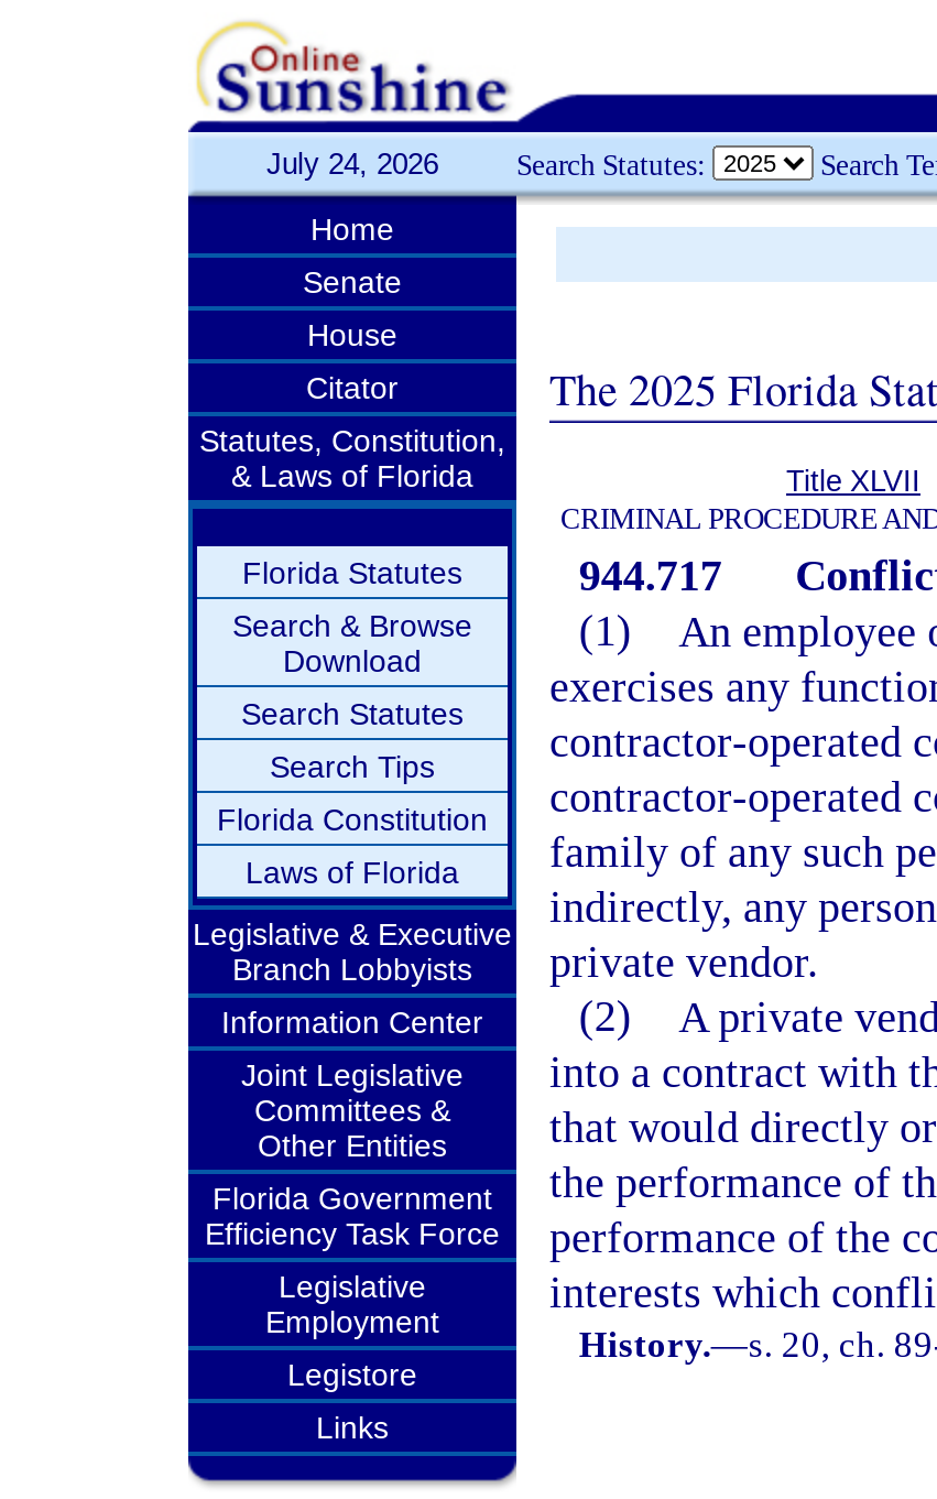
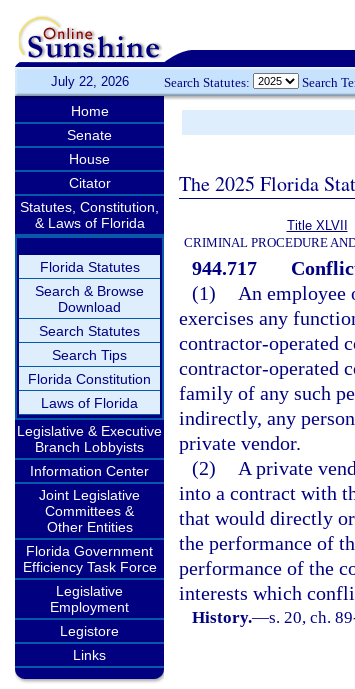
[266,148,438,181] July 24, 2026 -> [50,74,128,89] July 22, 2026

